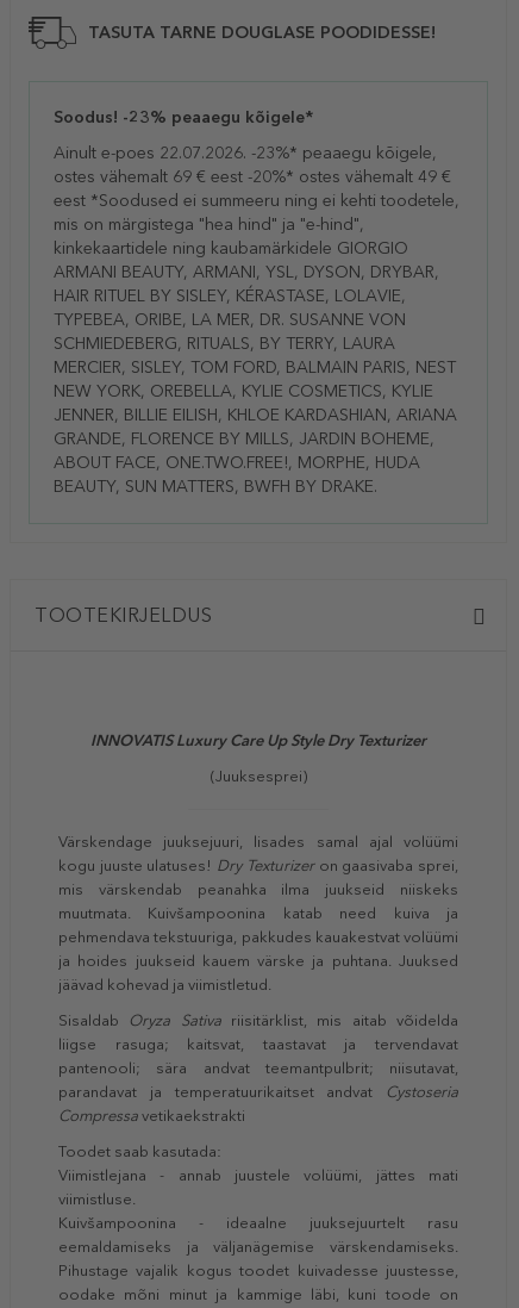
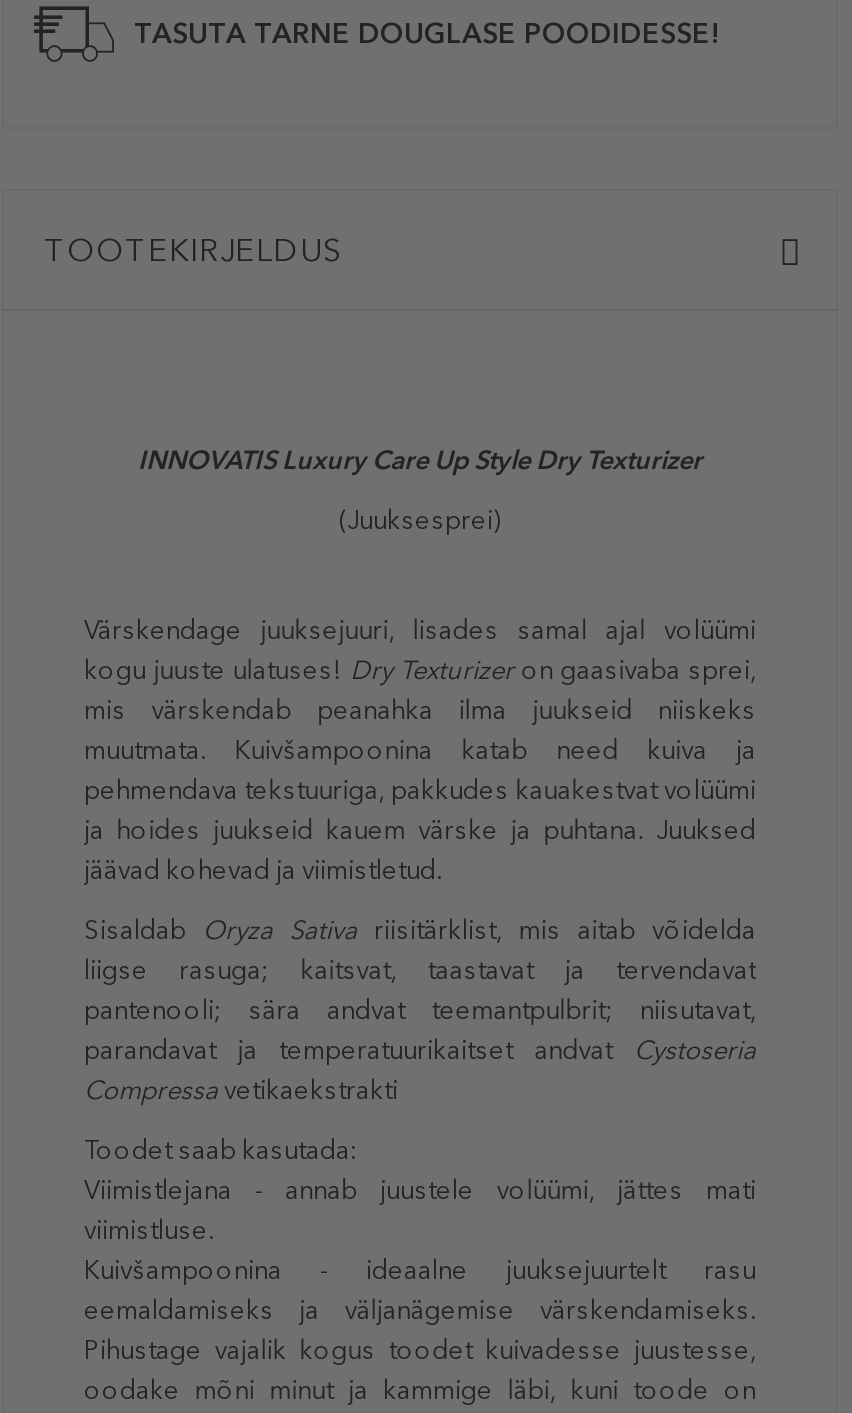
[54,107,459,497] Soodus! -23% peaaegu kõigele* | Ainult e-poes 22.07.2026. -23%* peaaegu kõigele, | ostes vähemalt 69 € eest -20%* ostes vähemalt 49 € | eest *Soodused ei summeeru ning ei kehti toodetele, | mis on märgistega "hea hind" ja "e-hind", | kinkekaartidele ning kaubamärkidele GIORGIO | ARMANI BEAUTY, ARMANI, YSL, DYSON, DRYBAR, | HAIR RITUEL BY SISLEY, KÉRASTASE, LOLAVIE, | TYPEBEA, ORIBE, LA MER, DR. SUSANNE VON | SCHMIEDEBERG, RITUALS, BY TERRY, LAURA | MERCIER, SISLEY, TOM FORD, BALMAIN PARIS, NEST | NEW YORK, OREBELLA, KYLIE COSMETICS, KYLIE | JENNER, BILLIE EILISH, KHLOE KARDASHIAN, ARIANA | GRANDE, FLORENCE BY MILLS, JARDIN BOHEME, | ABOUT FACE, ONE.TWO.FREE!, MORPHE, HUDA | BEAUTY, SUN MATTERS, BWFH BY DRAKE. -> none

